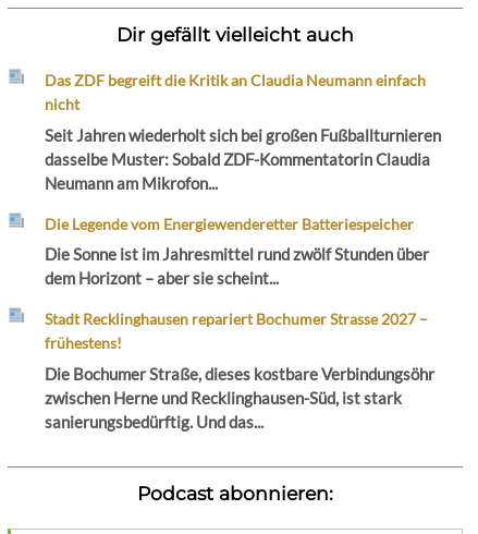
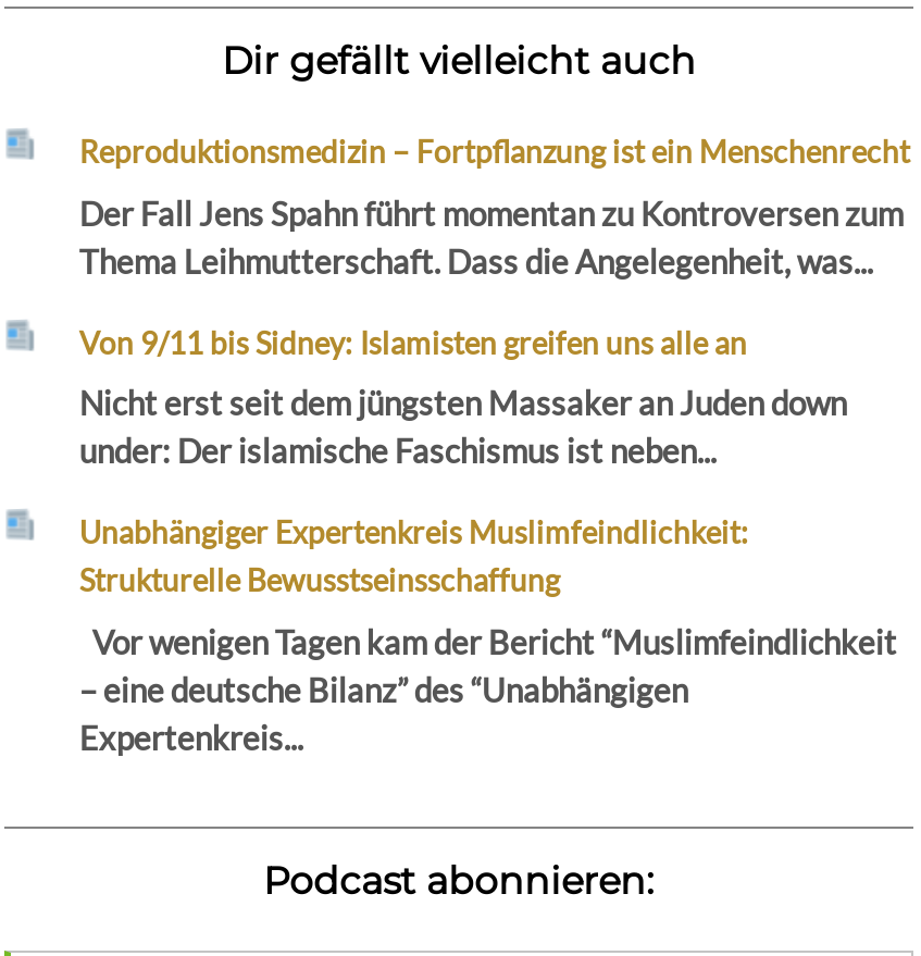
[45,71,426,113] Das ZDF begreift die Kritik an Claudia Neumann einfach | nicht -> [79,133,910,170] Reproduktionsmedizin – Fortpflanzung ist ein Menschenrecht
[45,125,441,192] Seit Jahren wiederholt sich bei großen Fußballturnieren | dasselbe Muster: Sobald ZDF-Kommentatorin Claudia | Neumann am Mikrofon... -> [79,193,903,280] Der Fall Jens Spahn führt momentan zu Kontroversen zum | Thema Leihmutterschaft. Dass die Angelegenheit, was...
[45,214,414,233] Die Legende vom Energiewenderetter Batteriespeicher -> [79,323,747,360] Von 9/11 bis Sidney: Islamisten greifen uns alle an
[45,244,429,288] Die Sonne ist im Jahresmittel rund zwölf Stunden über | dem Horizont – aber sie scheint... -> [79,383,847,470] Nicht erst seit dem jüngsten Massaker an Juden down | under: Der islamische Faschismus ist neben...
[45,310,428,352] Stadt Recklinghausen repariert Bochumer Strasse 2027 – | frühestens! -> [79,514,749,599] Unabhängiger Expertenkreis Muslimfeindlichkeit: | Strukturelle Bewusstseinsschaffung
[45,364,435,431] Die Bochumer Straße, dieses kostbare Verbindungsöhr | zwischen Herne und Recklinghausen-Süd, ist stark | sanierungsbedürftig. Und das... -> [79,622,897,757] Vor wenigen Tagen kam der Bericht “Muslimfeindlichkeit | – eine deutsche Bilanz” des “Unabhängigen | Expertenkreis...

